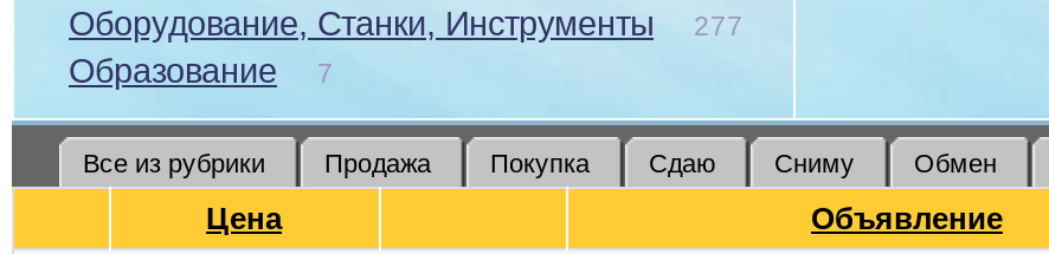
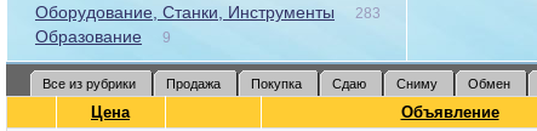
[69,5,744,43] Оборудование, Станки, Инструменты 277 -> [35,2,381,22] Оборудование, Станки, Инструменты 283
[69,52,334,90] Образование 7 -> [35,27,171,46] Образование 9

